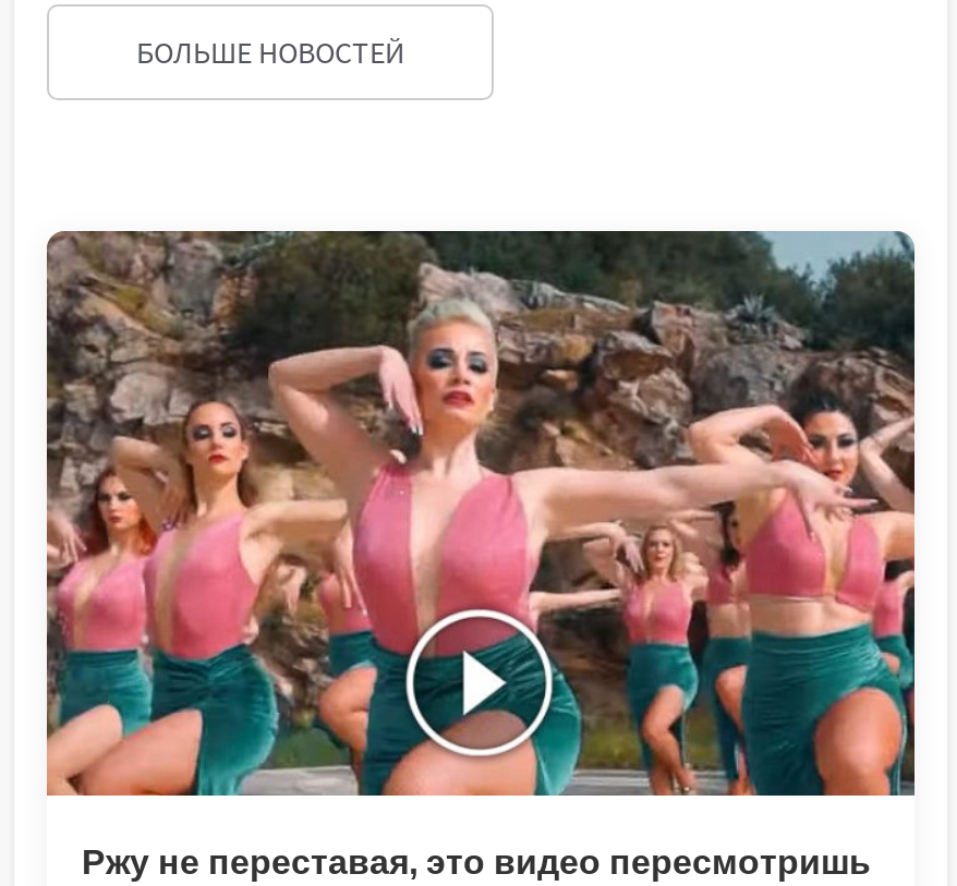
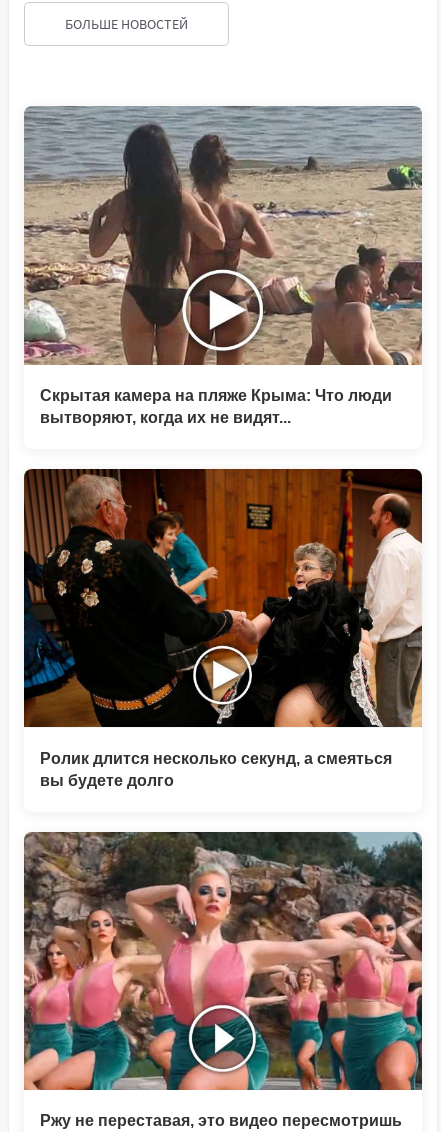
none -> [23,468,423,789] [image] | Ролик длится несколько секунд, а смеяться | вы будете долго
none -> [24,106,423,426] [image] | Скрытая камера на пляже Крыма: Что люди | вытворяют, когда их не видят...

